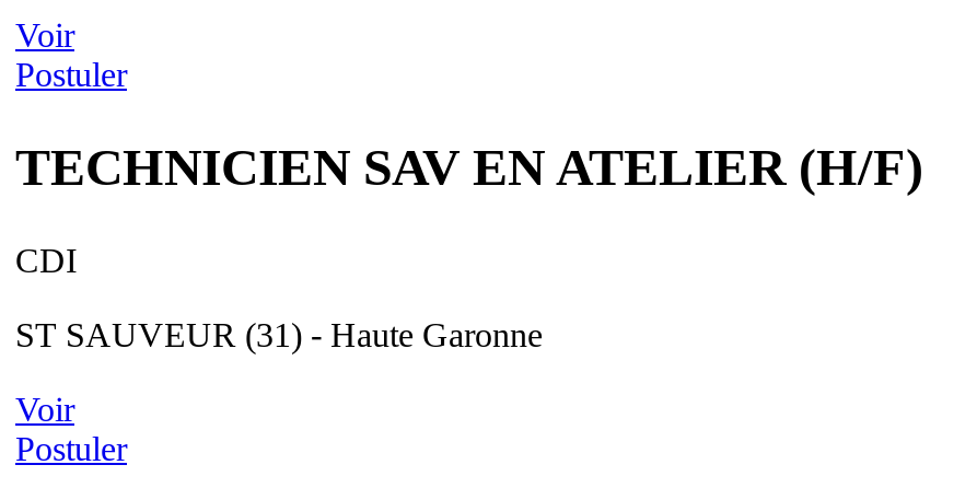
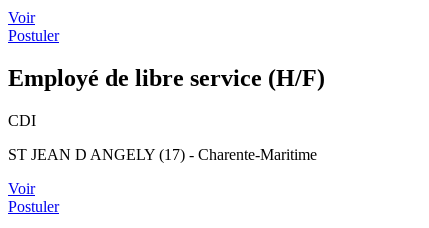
[15,138,923,195] TECHNICIEN SAV EN ATELIER (H/F) -> [8,65,325,91] Employé de libre service (H/F)
[15,315,543,353] ST SAUVEUR (31) - Haute Garonne -> [8,146,317,163] ST JEAN D ANGELY (17) - Charente-Maritime

